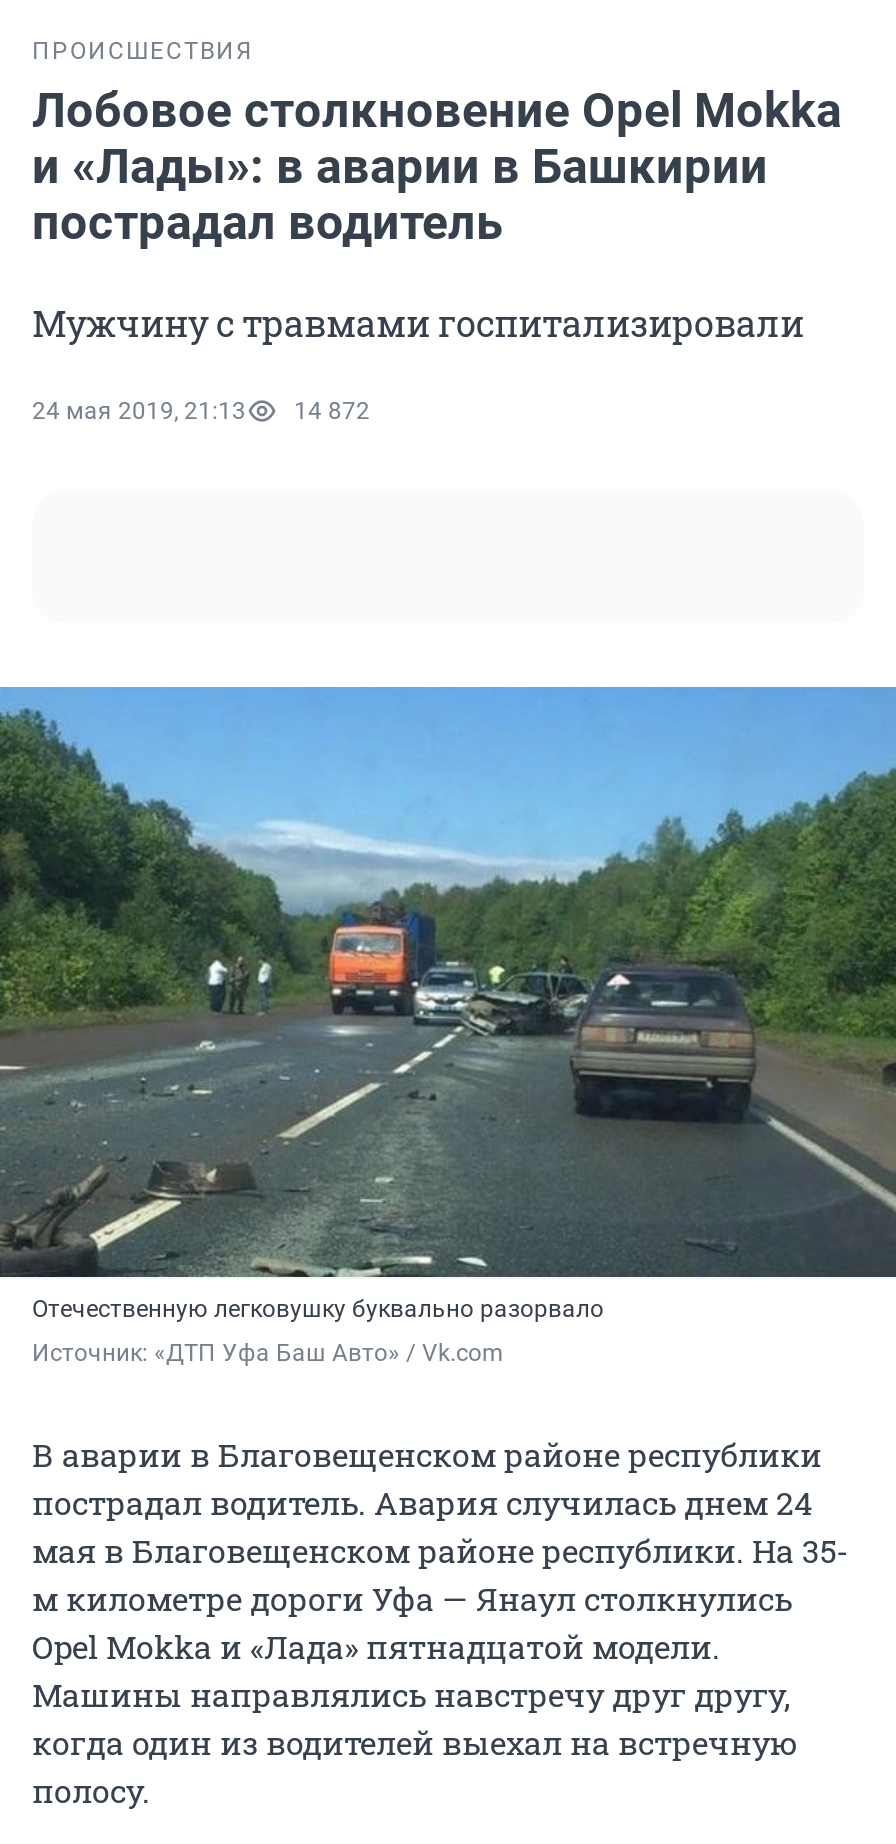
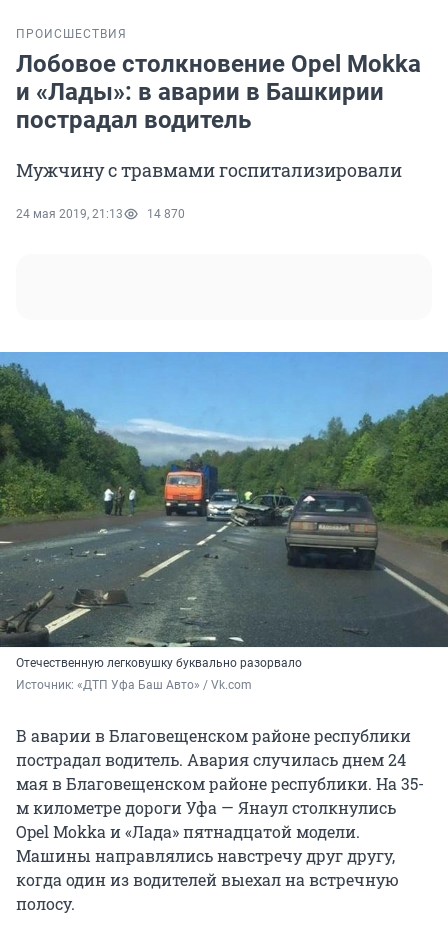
[32,397,370,425] 24 мая 2019, 21:13 14 872 -> [16,207,185,221] 24 мая 2019, 21:13 14 870

